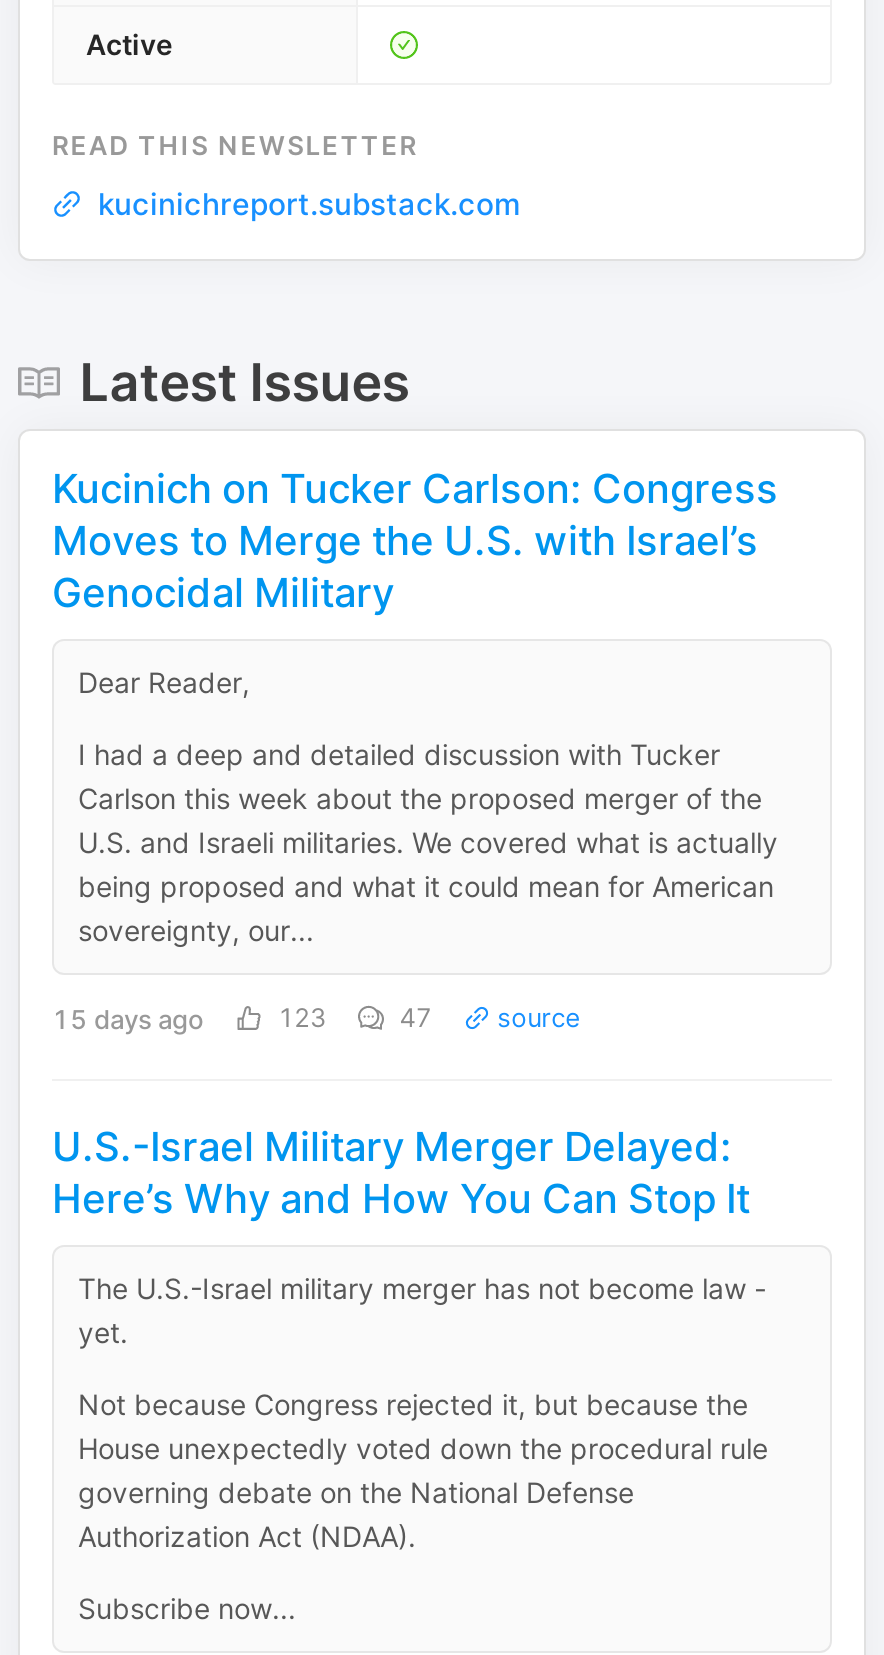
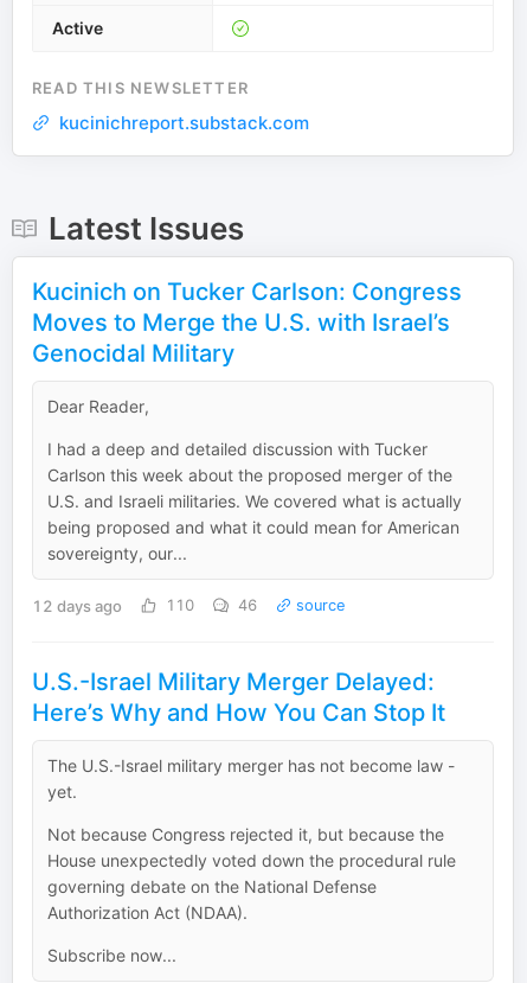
[52,1002,204,1034] 15 days ago -> [32,596,122,615] 12 days ago
[278,1003,326,1033] 123 -> [166,596,194,614] 110
[400,1003,581,1033] 47 source -> [238,596,345,614] 46 source

